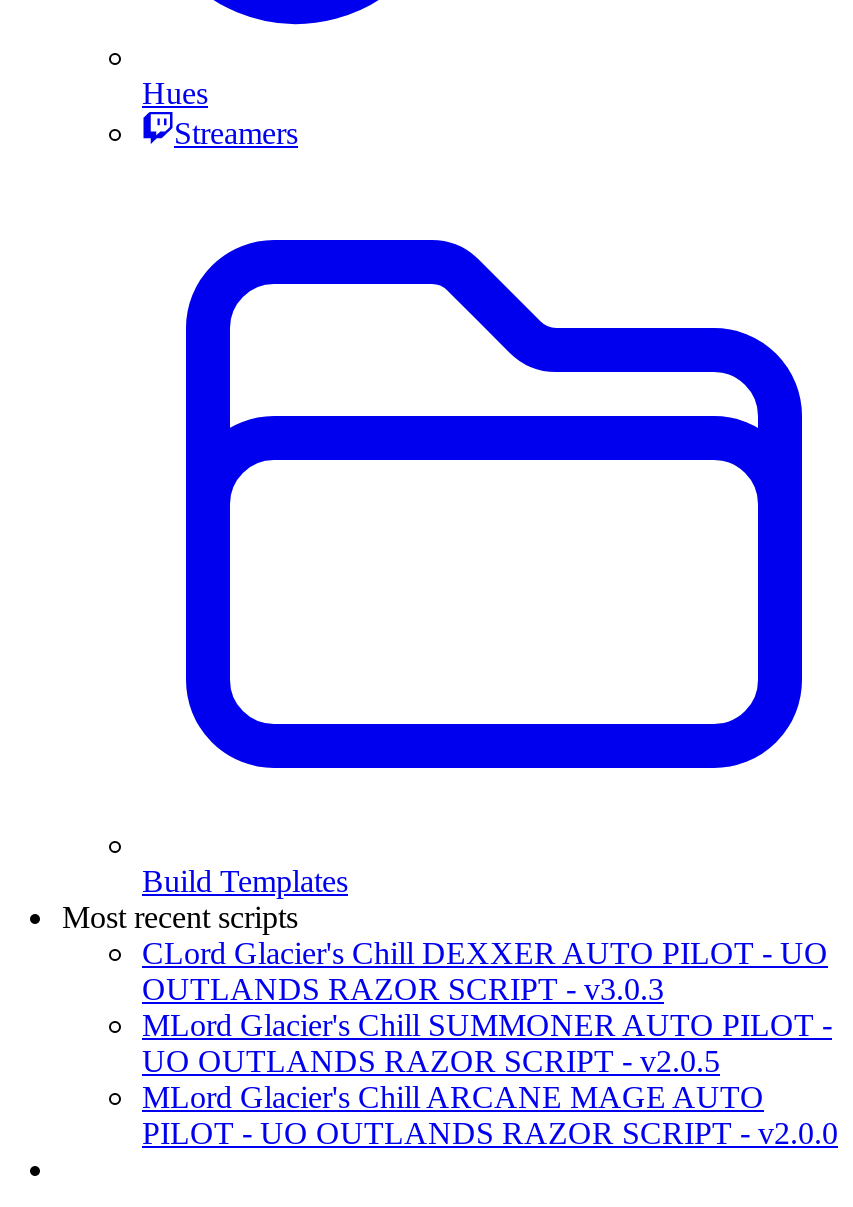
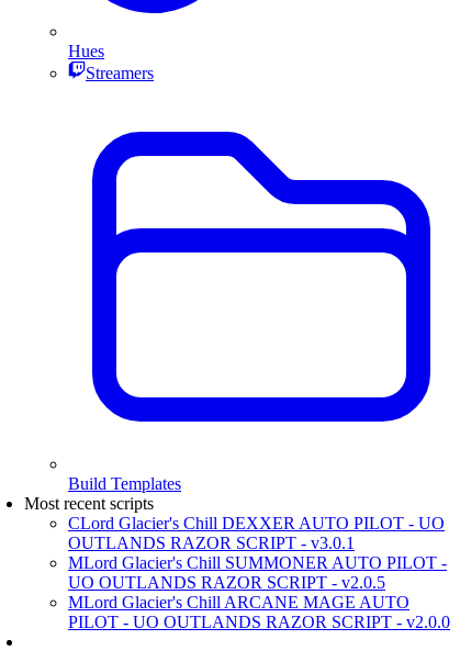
[142,972,664,1006] OUTLANDS RAZOR SCRIPT - v3.0.3 -> [68,534,355,552] OUTLANDS RAZOR SCRIPT - v3.0.1

